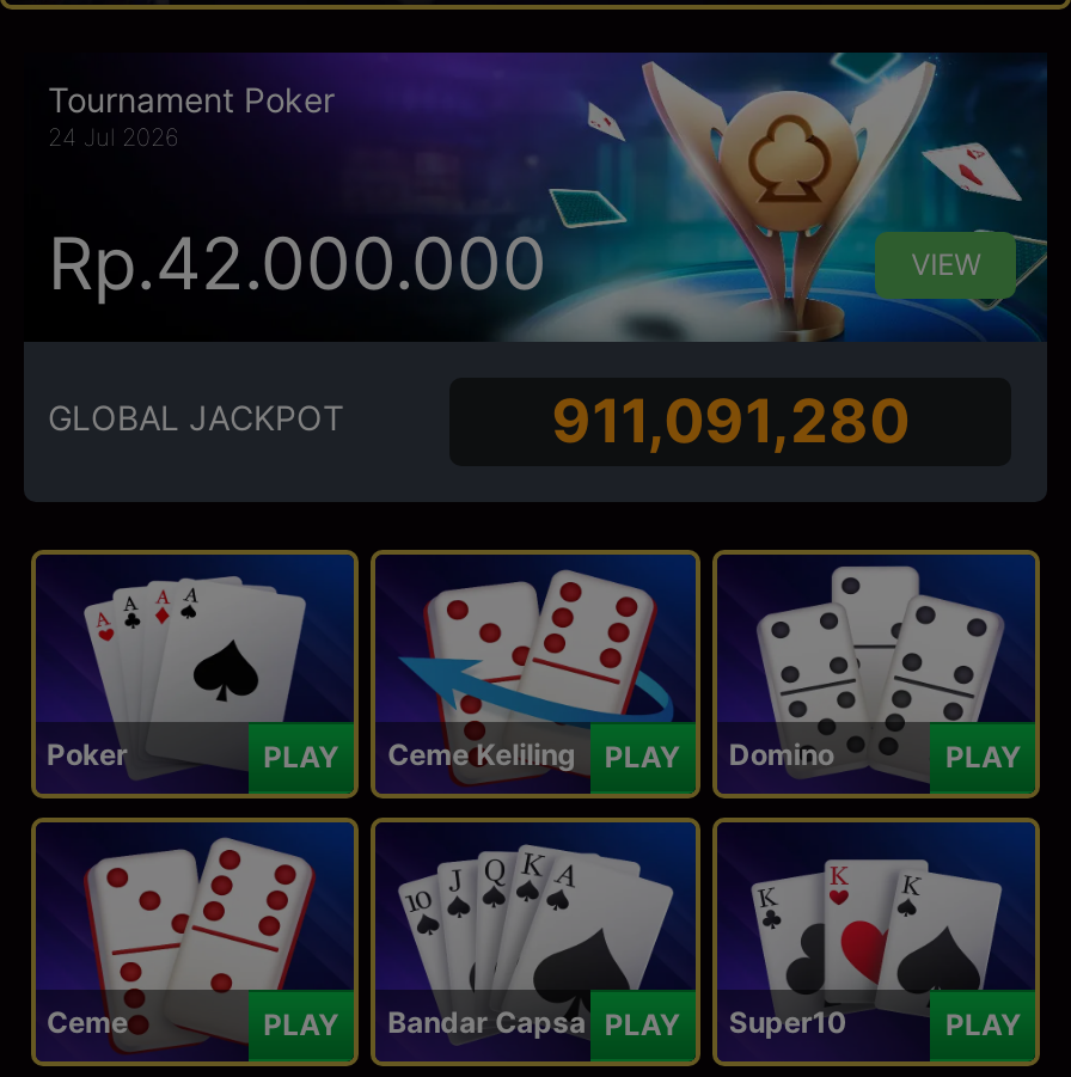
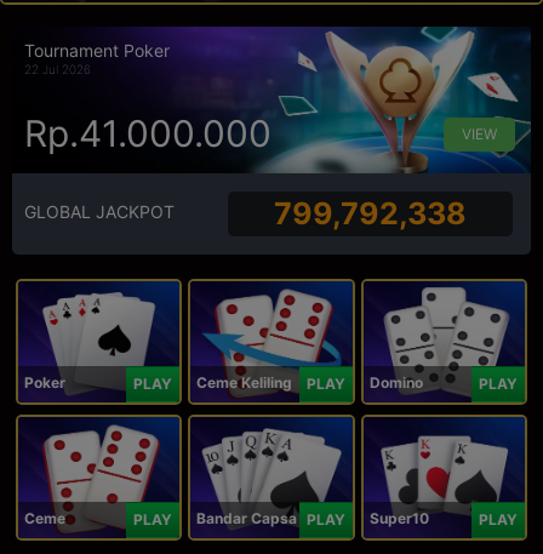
[48,122,179,150] 24 Jul 2026 -> [24,62,91,76] 22 Jul 2026
[48,219,547,305] Rp.42.000.000 -> [24,111,271,155] Rp.41.000.000
[551,385,910,457] 911,091,280 -> [274,195,467,232] 799,792,338

